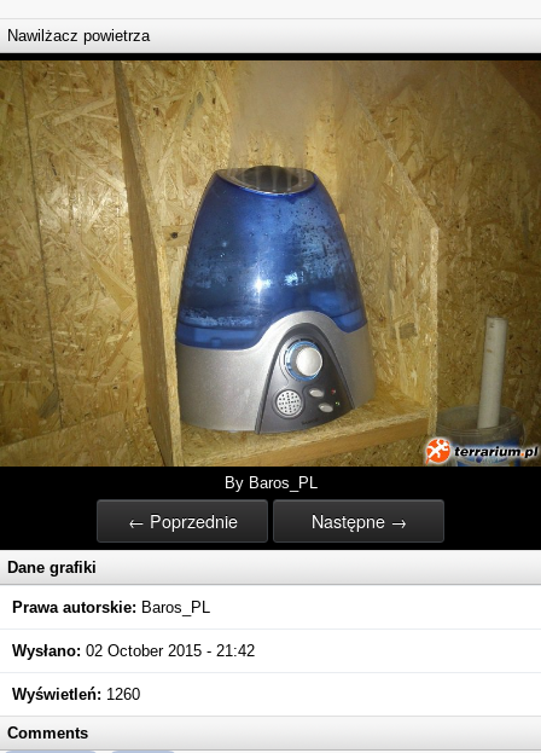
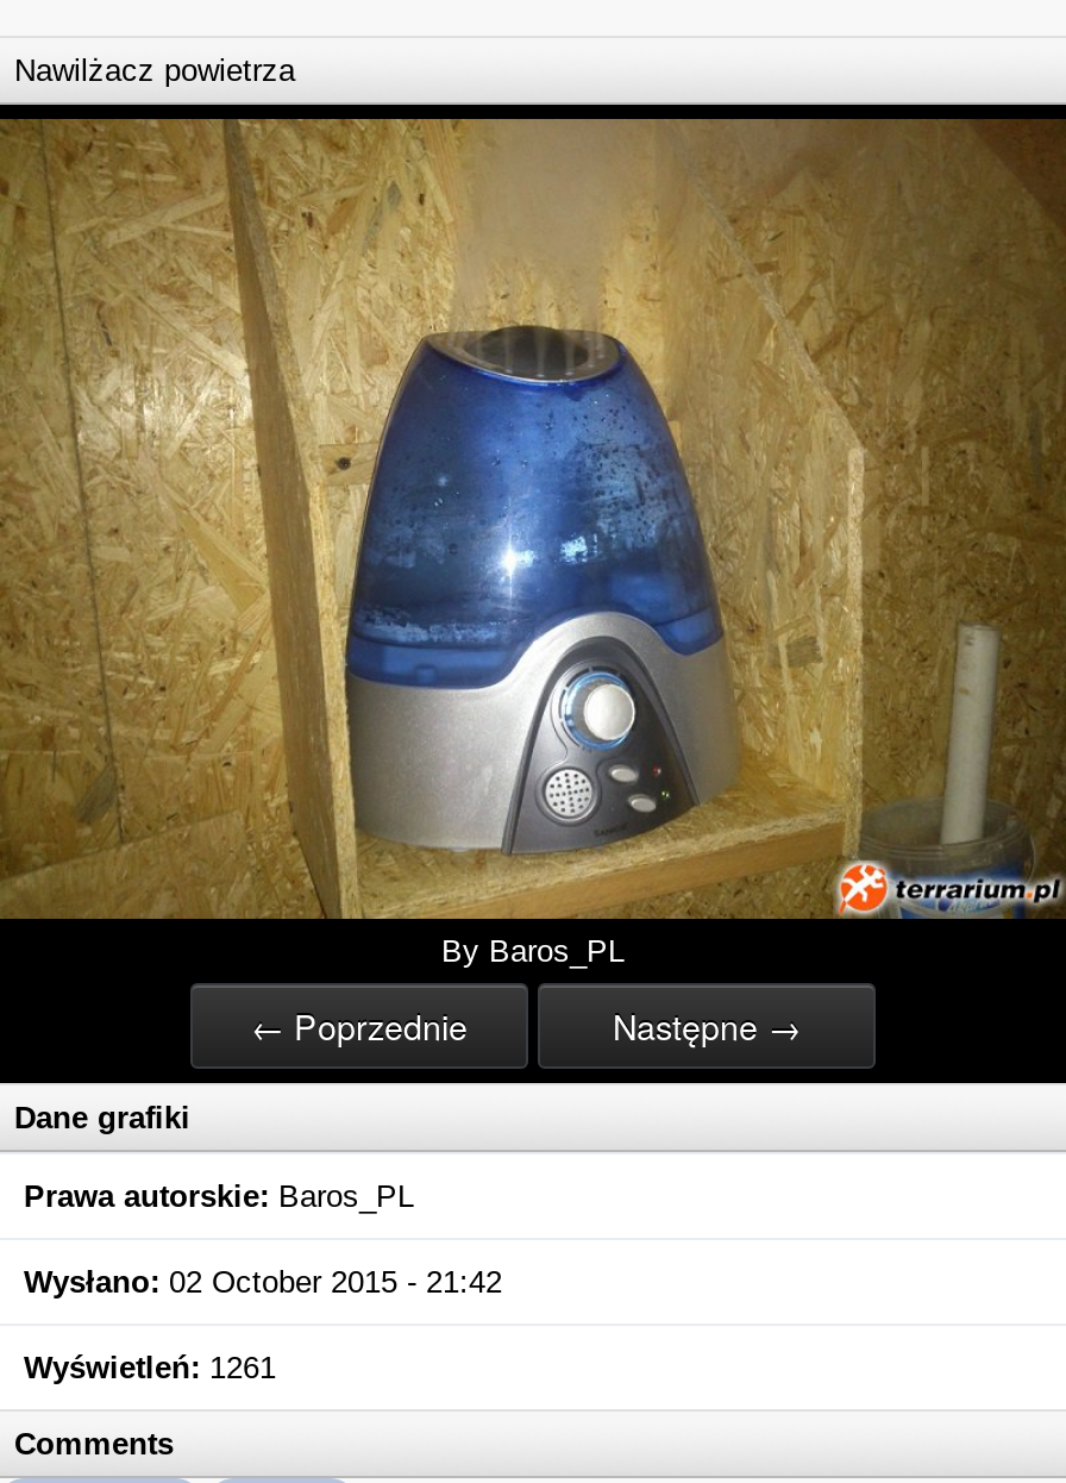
[12,685,140,703] Wyświetleń: 1260 -> [24,1350,276,1385] Wyświetleń: 1261

